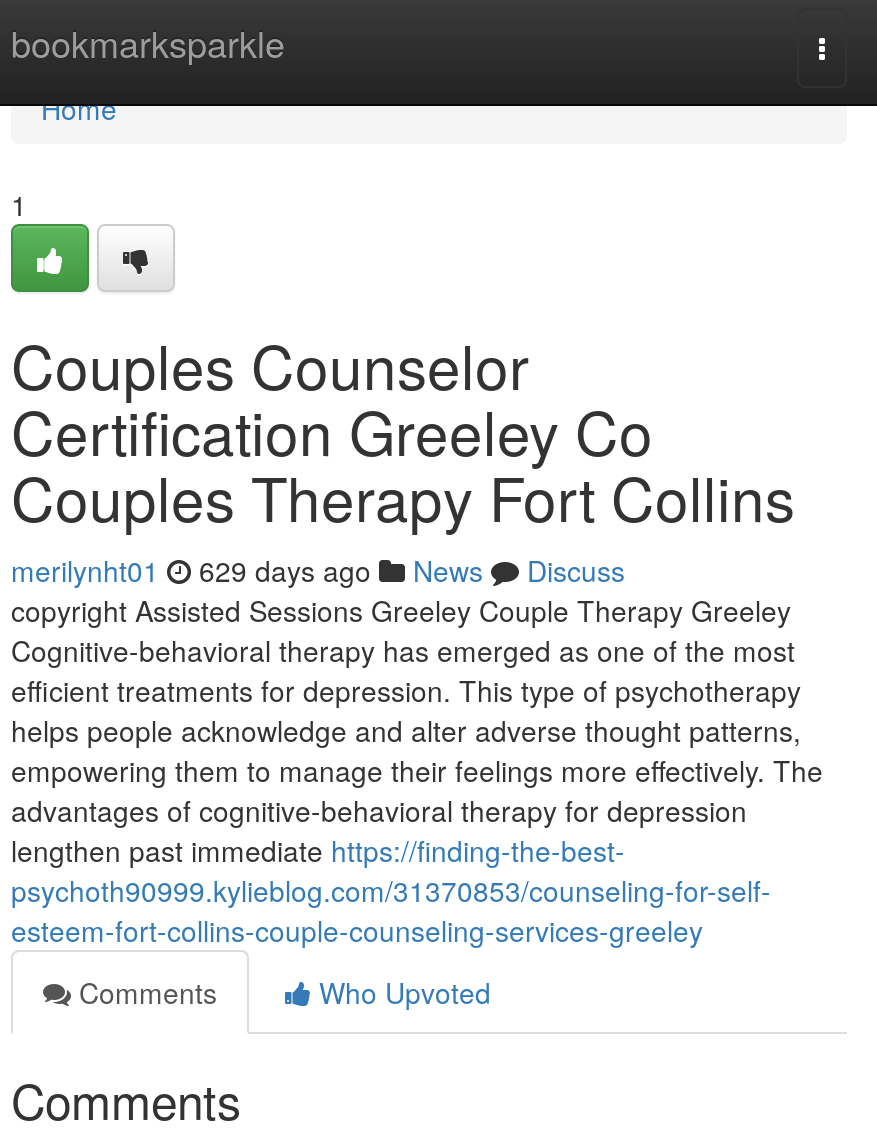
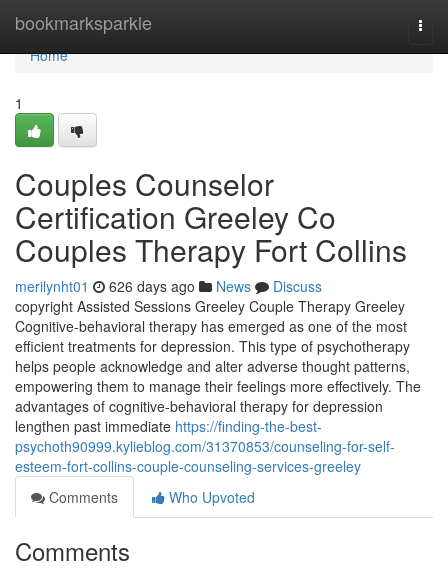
[11,550,625,590] merilynht01 629 days ago News Discuss -> [15,276,322,296] merilynht01 626 days ago News Discuss

